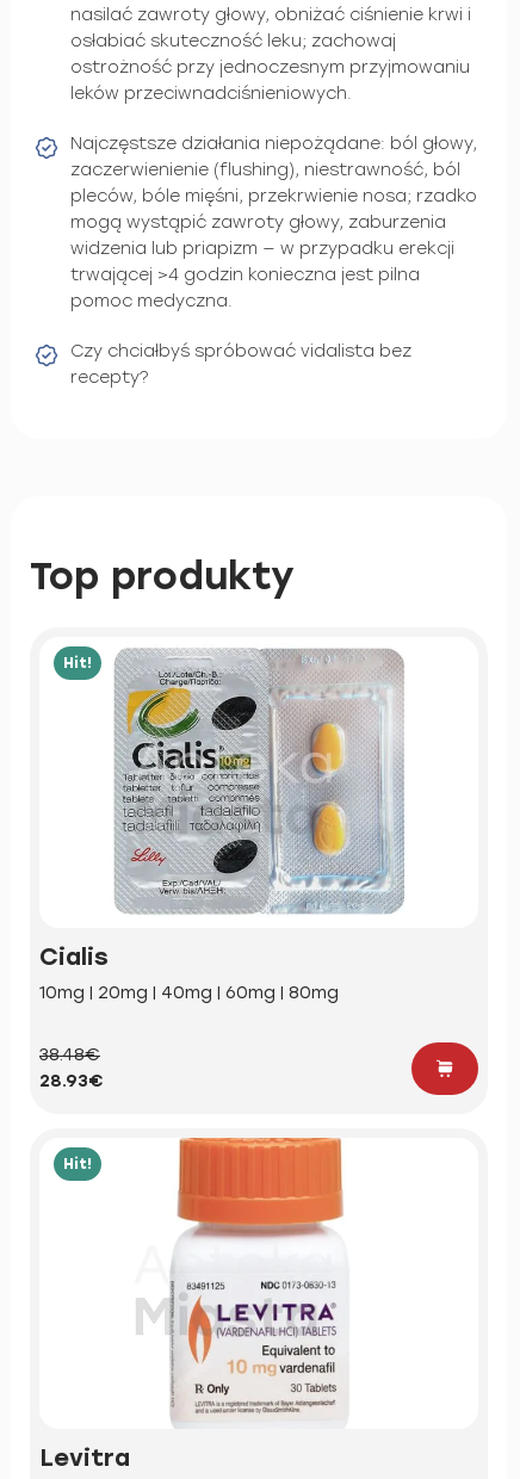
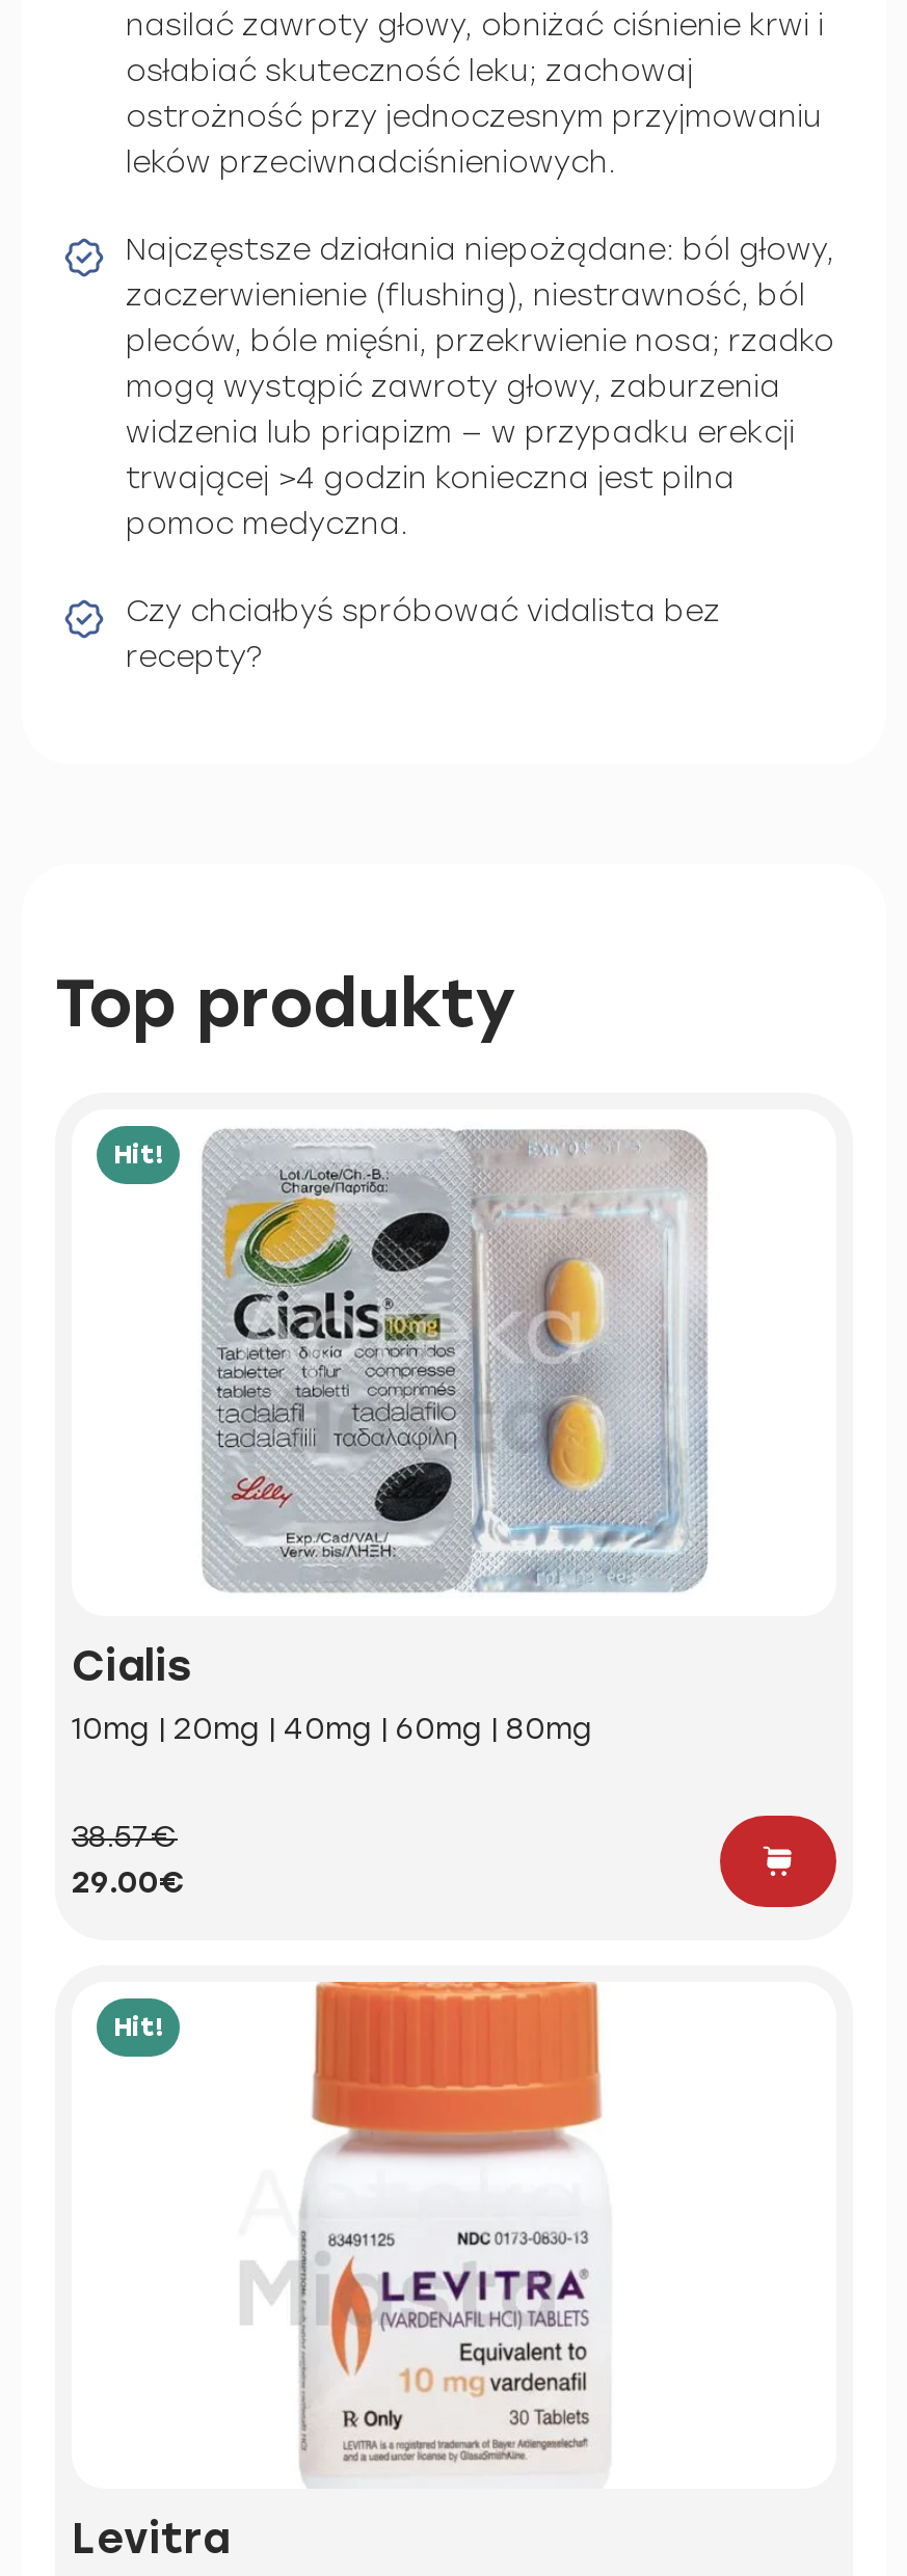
[39,1045,100,1065] 38.48€ -> [72,1819,178,1855] 38.57€
[39,1071,104,1091] 28.93€ -> [72,1865,186,1900] 29.00€

